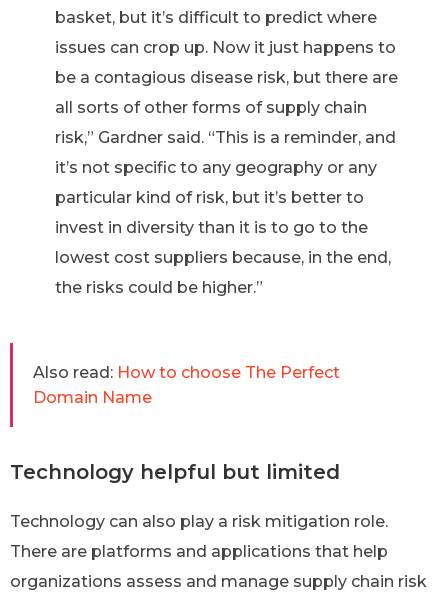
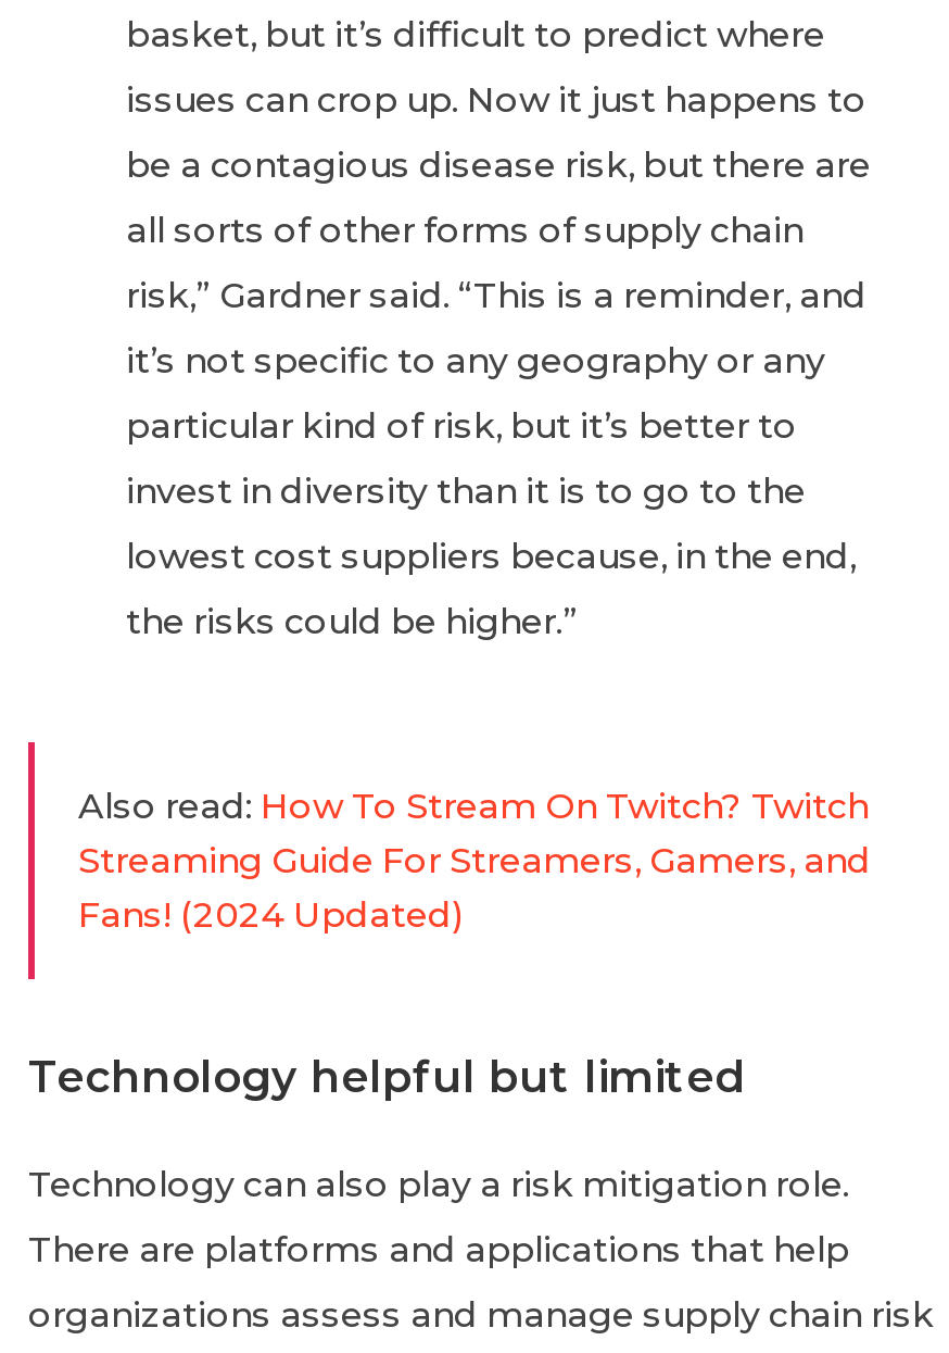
[33,363,340,407] Also read: How to choose The Perfect | Domain Name -> [78,786,871,935] Also read: How To Stream On Twitch? Twitch | Streaming Guide For Streamers, Gamers, and | Fans! (2024 Updated)

